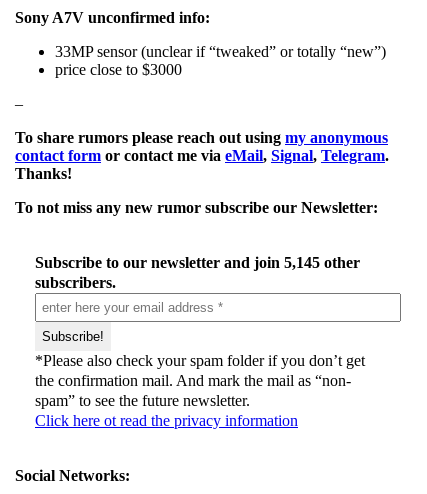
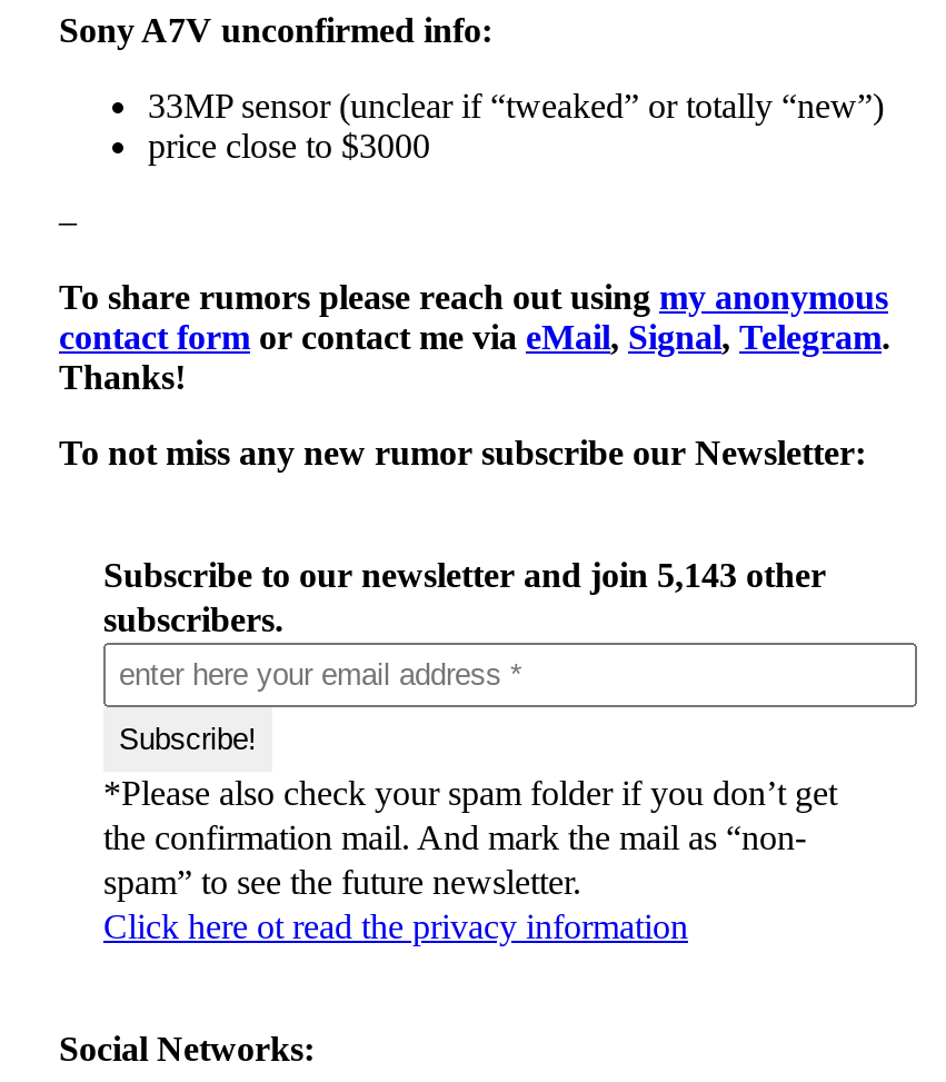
[35,254,360,271] Subscribe to our newsletter and join 5,145 other -> [103,556,826,594] Subscribe to our newsletter and join 5,143 other

